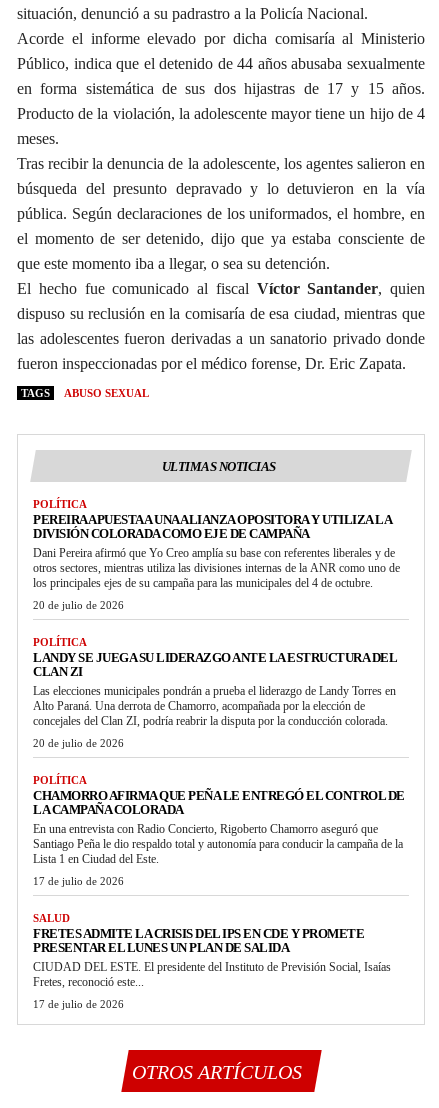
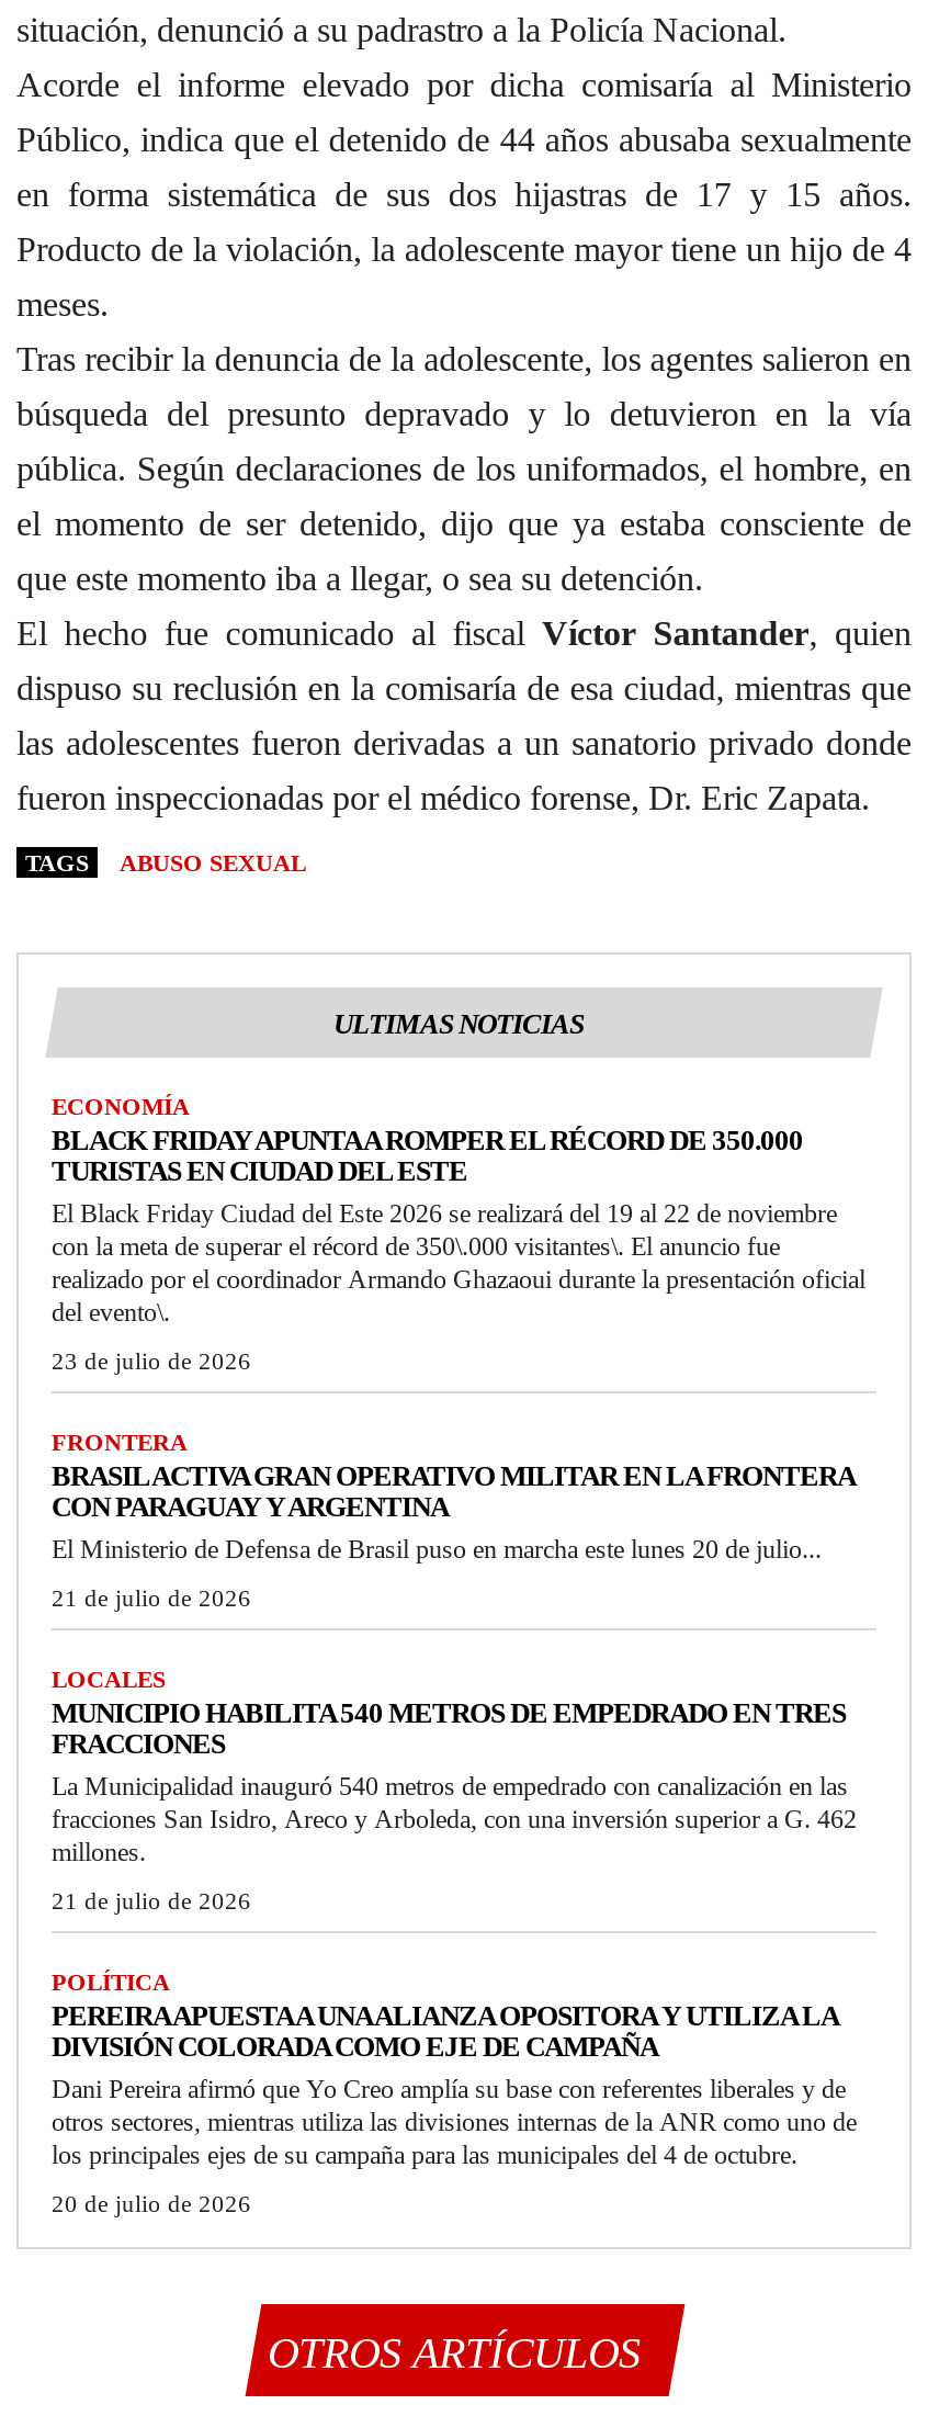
none -> [52,1092,865,1913] ECONOMÍA | BLACK FRIDAY APUNTA A ROMPER EL RÉCORD DE 350.000 | TURISTAS EN CIUDAD DEL ESTE | El Black Friday Ciudad del Este 2026 se realizará del 19 al 22 de noviembre | con la meta de superar el récord de 350\.000 visitantes\. El anuncio fue | realizado por el coordinador Armando Ghazaoui durante la presentación oficial | del evento\. | 23 de julio de 2026 | FRONTERA | BRASIL ACTIVA GRAN OPERATIVO MILITAR EN LA FRONTERA | CON PARAGUAY Y ARGENTINA | El Ministerio de Defensa de Brasil puso en marcha este lunes 20 de julio... | 21 de julio de 2026 | LOCALES | MUNICIPIO HABILITA 540 METROS DE EMPEDRADO EN TRES | FRACCIONES | La Municipalidad inauguró 540 metros de empedrado con canalización en las | fracciones San Isidro, Areco y Arboleda, con una inversión superior a G. 462 | millones. | 21 de julio de 2026
moved [33,498,400,611] -> [52,1967,857,2215]: POLÍTICA | PEREIRA APUESTA A UNA ALIANZA OPOSITORA Y UTILIZA LA | DIVISIÓN COLORADA COMO EJE DE CAMPAÑA | Dani Pereira afirmó que Yo Creo amplía su base con referentes liberales y de | otros sectores, mientras utiliza las divisiones internas de la ANR como uno de | los principales ejes de su campaña para las municipales del 4 de octubre. | 20 de julio de 2026
[33,636,404,1010] POLÍTICA | LANDY SE JUEGA SU LIDERAZGO ANTE LA ESTRUCTURA DEL | CLAN ZI | Las elecciones municipales pondrán a prueba el liderazgo de Landy Torres en | Alto Paraná. Una derrota de Chamorro, acompañada por la elección de | concejales del Clan ZI, podría reabrir la disputa por la conducción colorada. | 20 de julio de 2026 | POLÍTICA | CHAMORRO AFIRMA QUE PEÑA LE ENTREGÓ EL CONTROL DE | LA CAMPAÑA COLORADA | En una entrevista con Radio Concierto, Rigoberto Chamorro aseguró que | Santiago Peña le dio respaldo total y autonomía para conducir la campaña de la | Lista 1 en Ciudad del Este. | 17 de julio de 2026 | SALUD | FRETES ADMITE LA CRISIS DEL IPS EN CDE Y PROMETE | PRESENTAR EL LUNES UN PLAN DE SALIDA | CIUDAD DEL ESTE. El presidente del Instituto de Previsión Social, Isaías | Fretes, reconoció este... | 17 de julio de 2026 -> none

